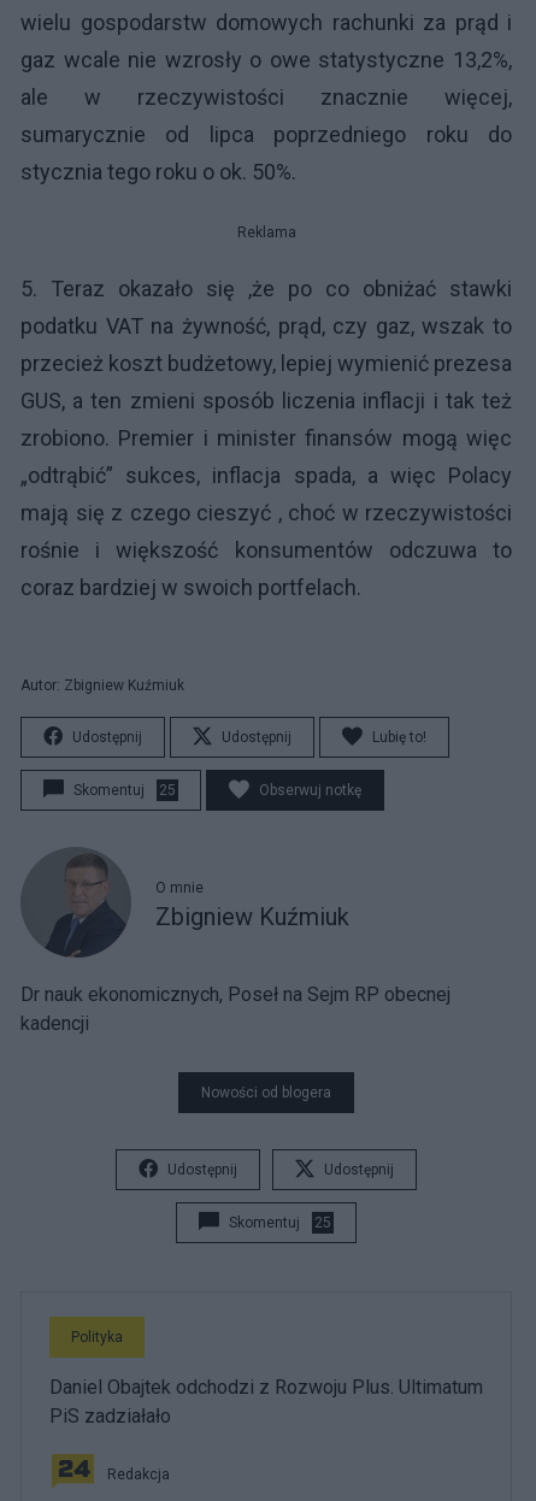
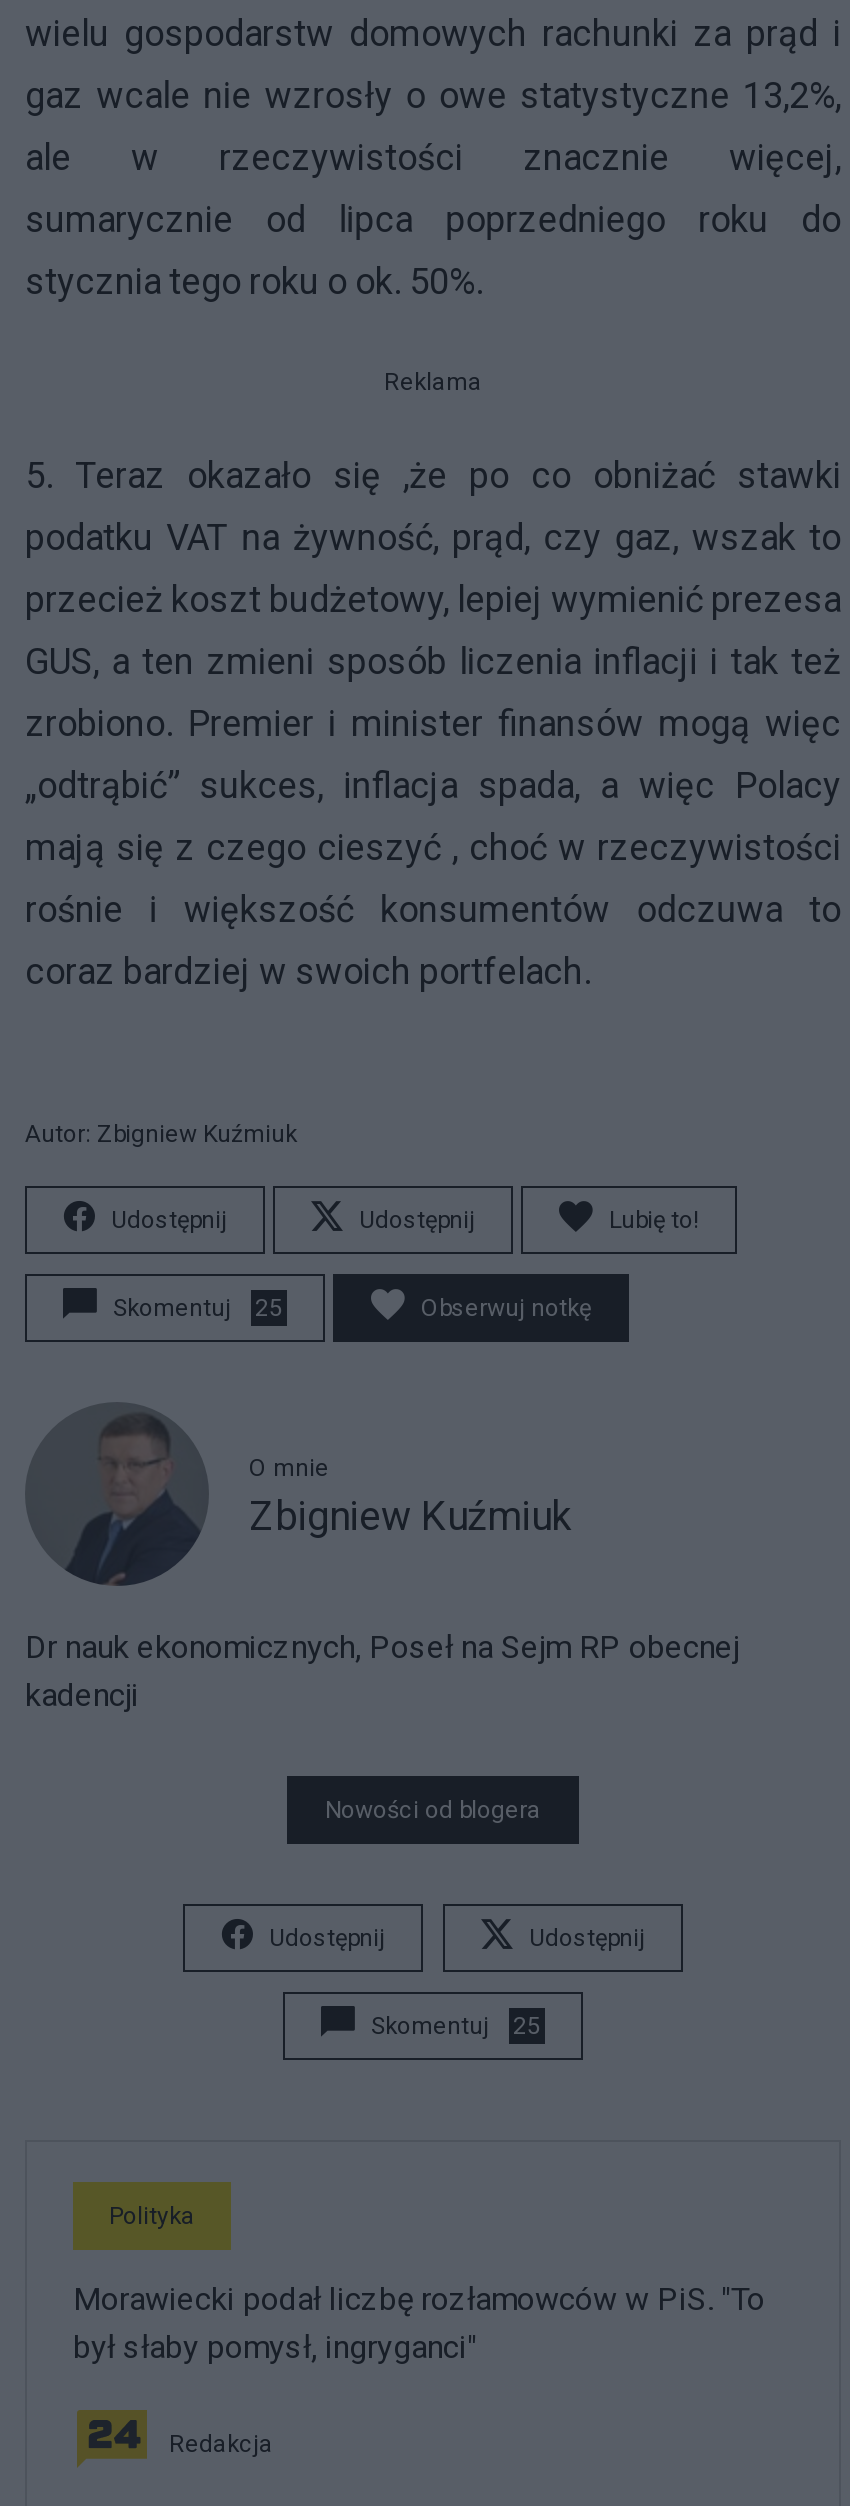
[49,1376,483,1428] Daniel Obajtek odchodzi z Rozwoju Plus. Ultimatum | PiS zadziałało -> [73,2279,765,2365] Morawiecki podał liczbę rozłamowców w PiS. "To | był słaby pomysł, ingryganci"

